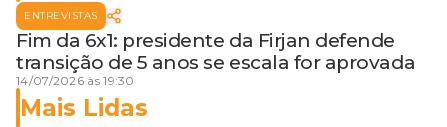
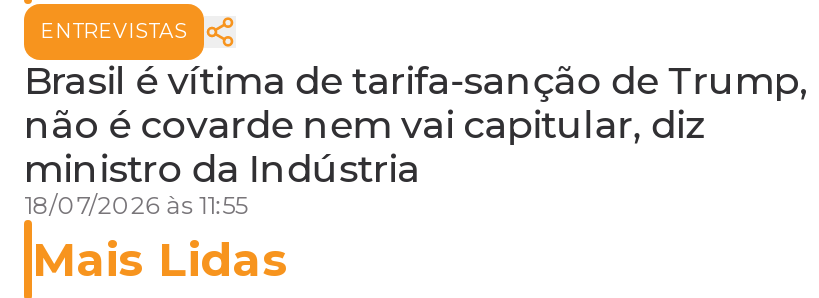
[16,29,415,88] Fim da 6x1: presidente da Firjan defende | transição de 5 anos se escala for aprovada | 14/07/2026 às 19:30 -> [24,59,808,221] Brasil é vítima de tarifa-sanção de Trump, | não é covarde nem vai capitular, diz | ministro da Indústria | 18/07/2026 às 11:55

